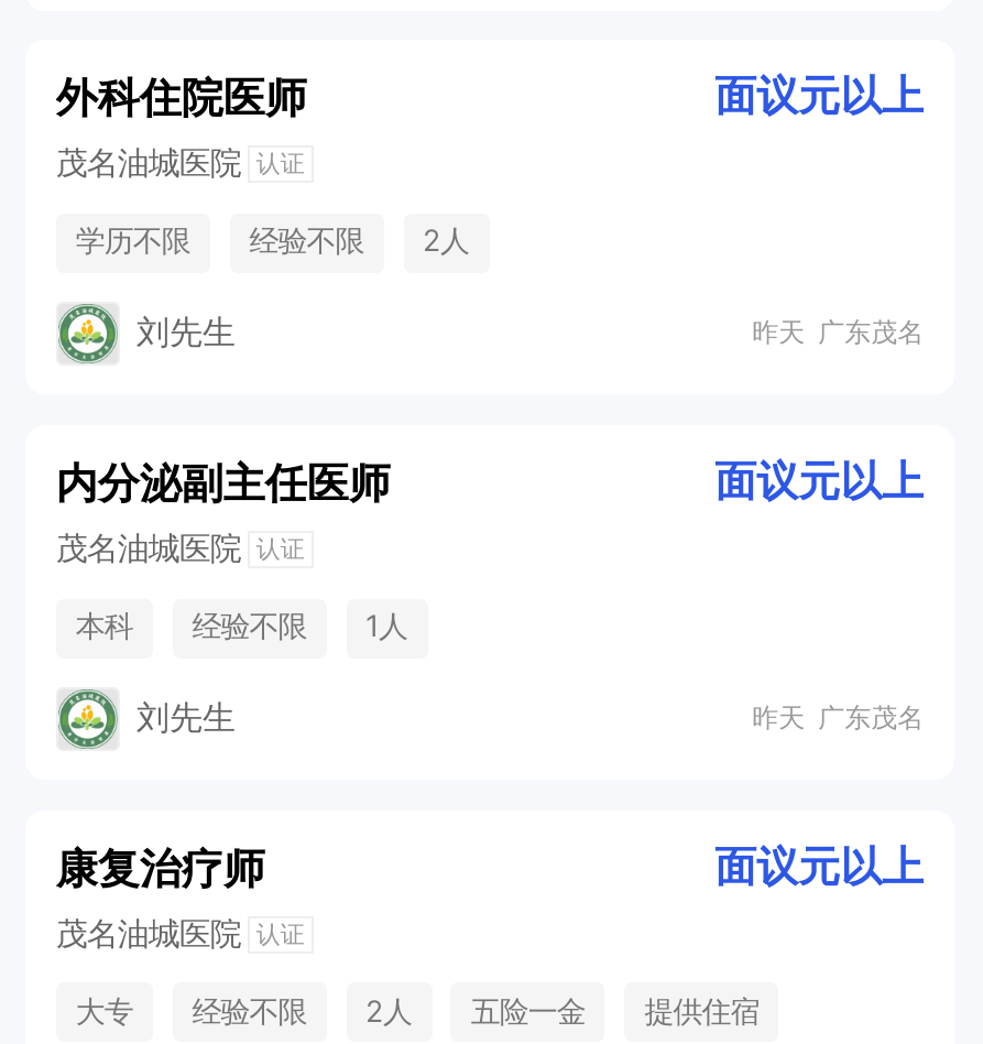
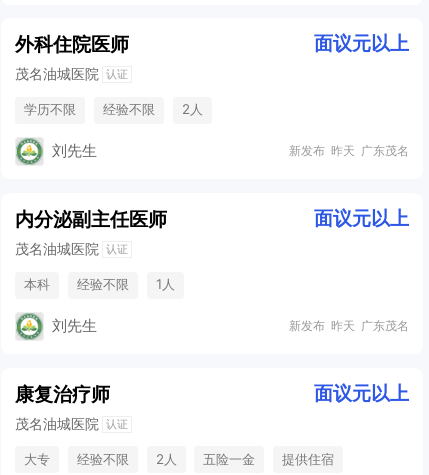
[752,315,924,348] 昨天 广东茂名 -> [289,143,409,158] 新发布 昨天 广东茂名
[752,700,924,733] 昨天 广东茂名 -> [289,318,409,333] 新发布 昨天 广东茂名

